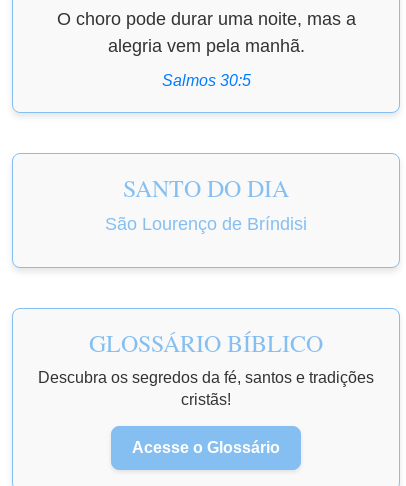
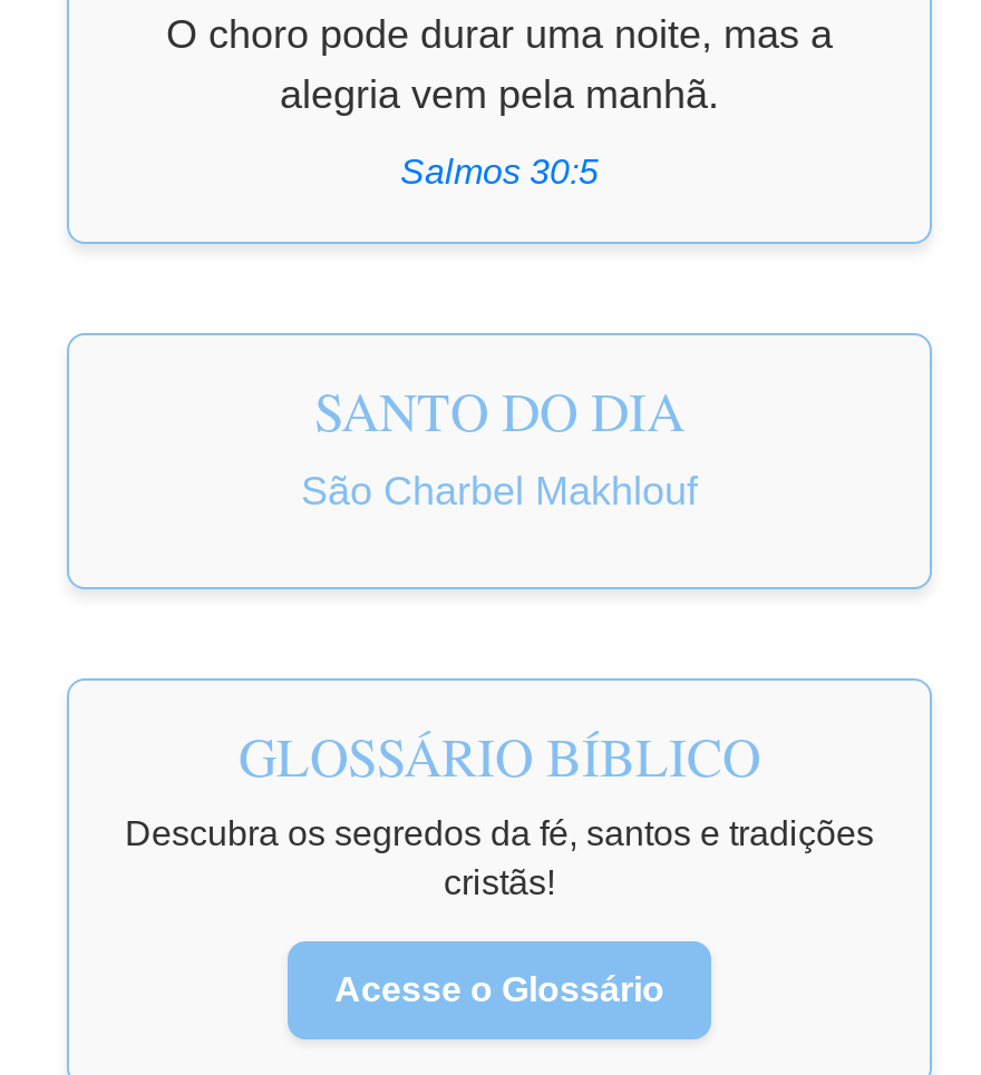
[105,214,307,234] São Lourenço de Bríndisi -> [301,469,698,513] São Charbel Makhlouf

